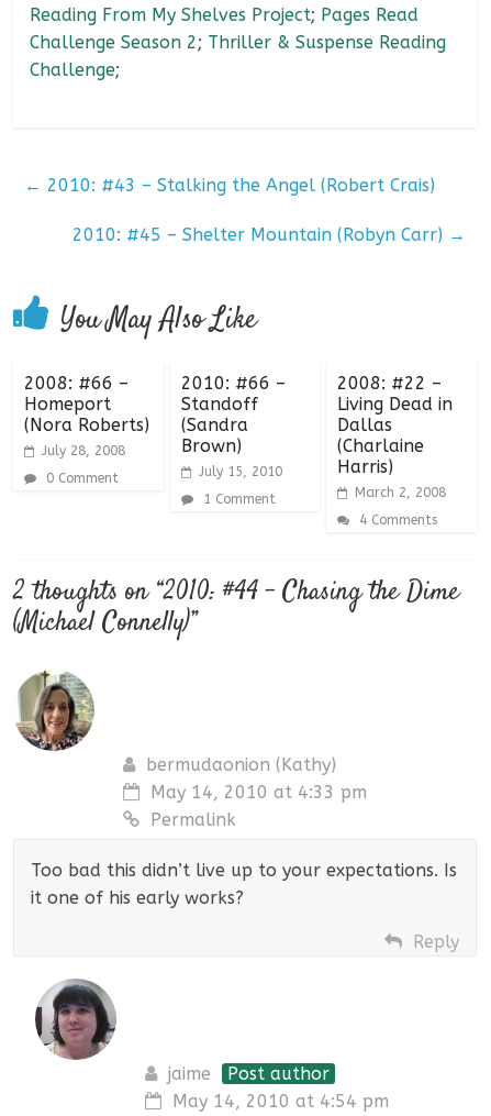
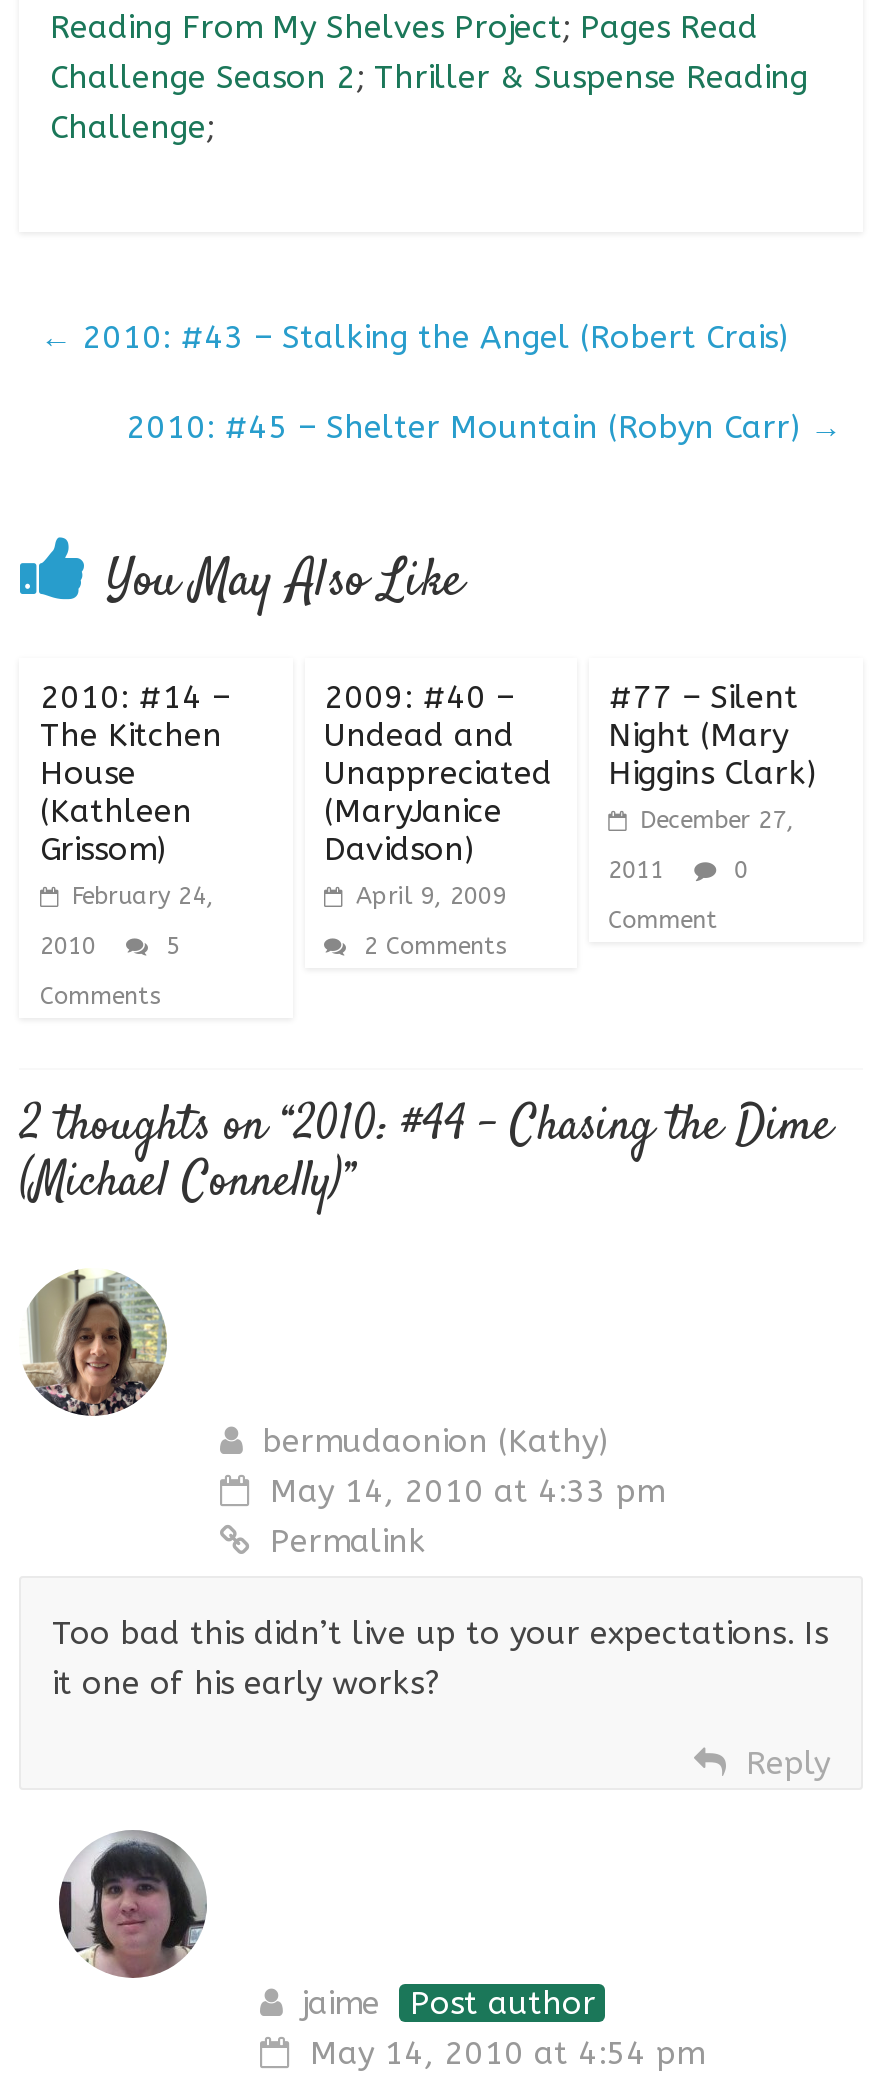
[25,373,150,486] 2008: #66 – | Homeport | (Nora Roberts) | July 28, 2008 | 0 Comment -> [40,679,230,1011] 2010: #14 – | The Kitchen | House | (Kathleen | Grissom) | February 24, | 2010 | 5 | Comments
[181,373,285,507] 2010: #66 – | Standoff | (Sandra | Brown) | July 15, 2010 | 1 Comment -> [324,679,552,961] 2009: #40 – | Undead and | Unappreciated | (MaryJanice | Davidson) | April 9, 2009 | 2 Comments
[337,373,452,528] 2008: #22 – | Living Dead in | Dallas | (Charlaine | Harris) | March 2, 2008 | 4 Comments -> [608,679,816,935] #77 – Silent | Night (Mary | Higgins Clark) | December 27, | 2011 | 0 | Comment

